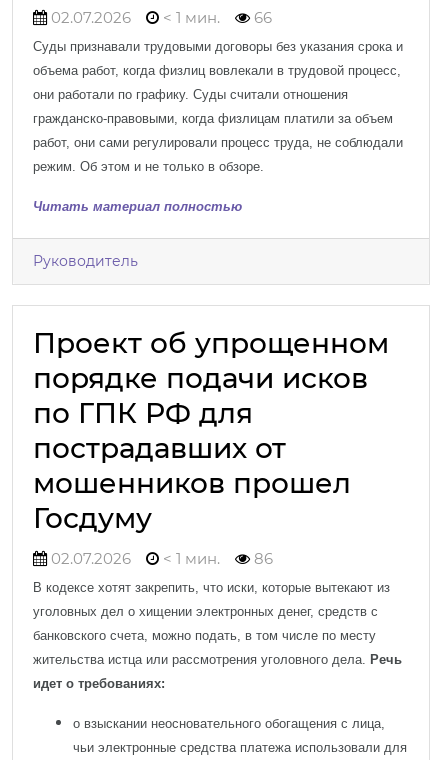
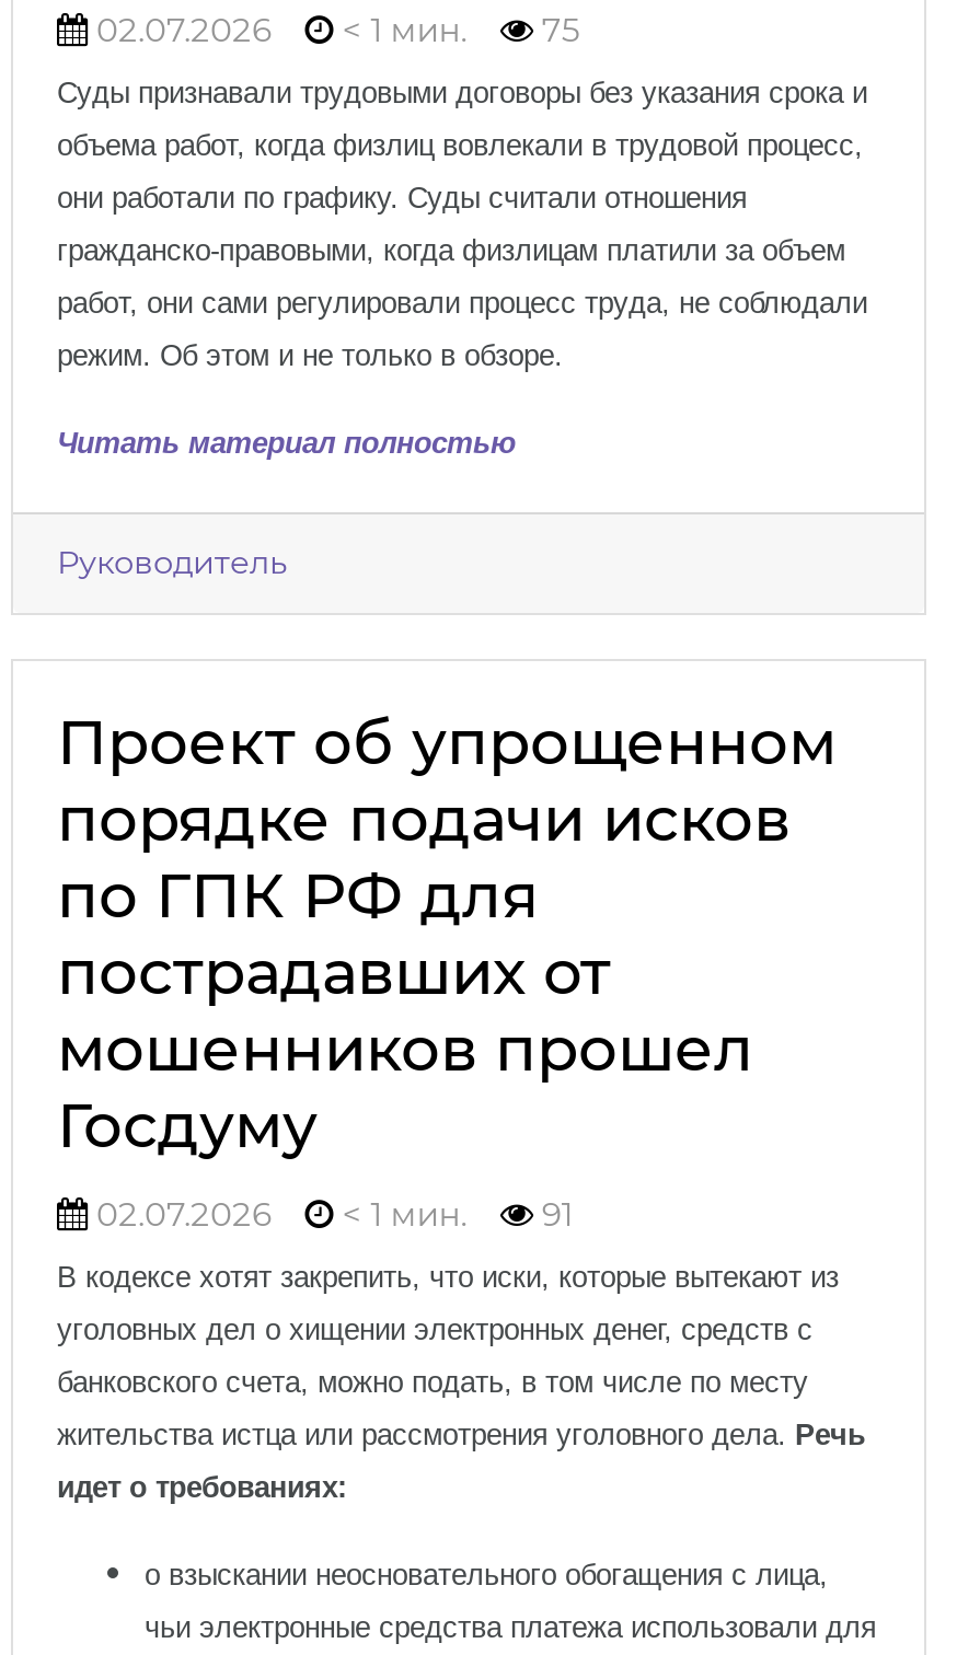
[47,8,272,27] 02.07.2026 < 1 мин. 66 -> [88,9,579,50] 02.07.2026 < 1 мин. 75
[47,549,273,568] 02.07.2026 < 1 мин. 86 -> [88,1193,572,1235] 02.07.2026 < 1 мин. 91

